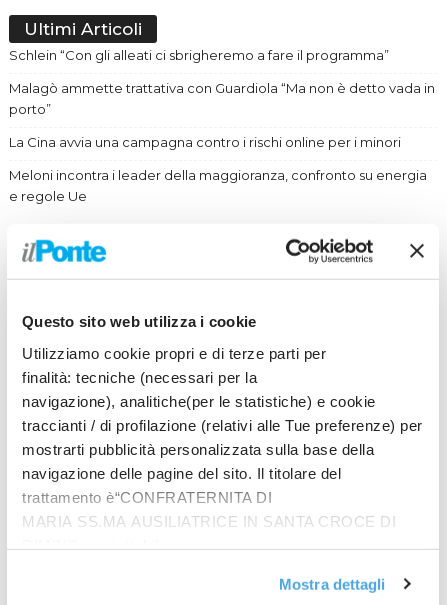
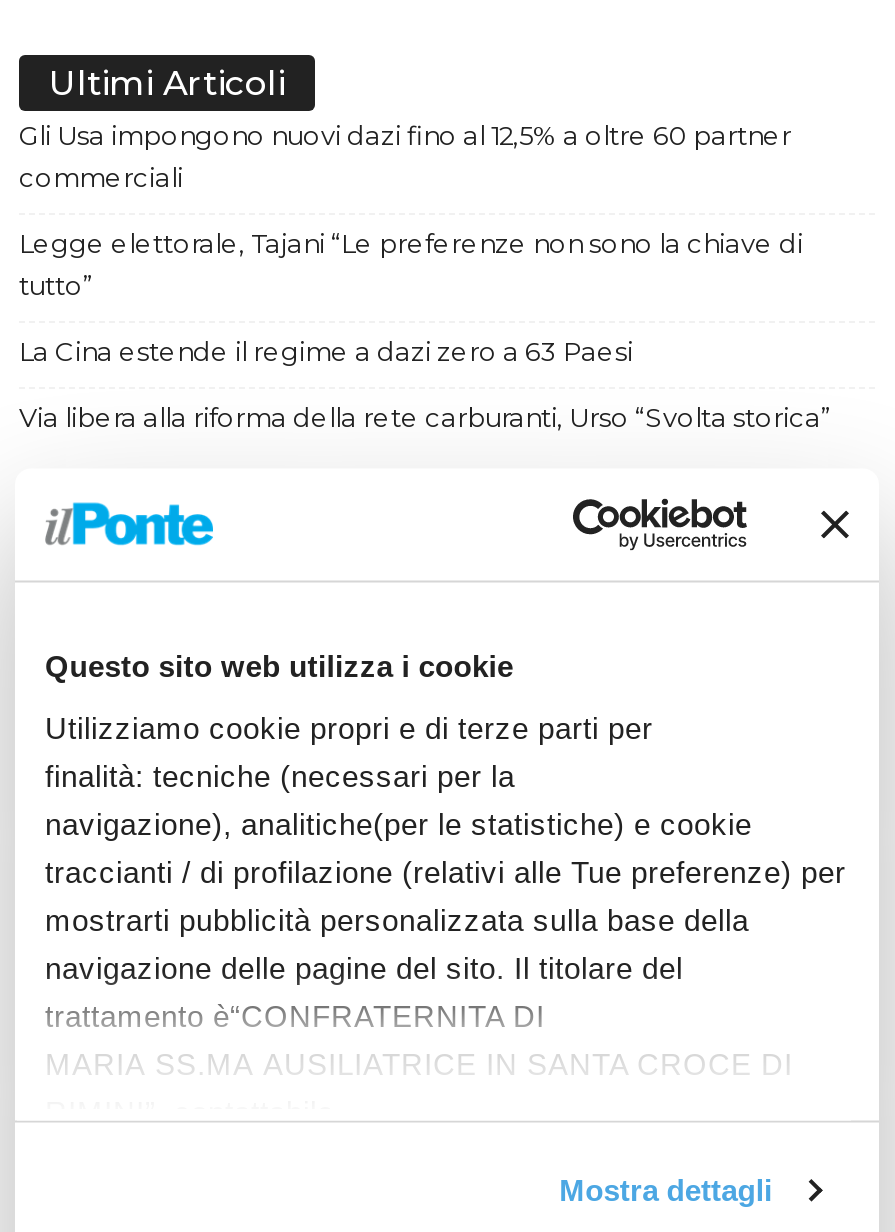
[9,47,389,63] Schlein “Con gli alleati ci sbrigheremo a fare il programma” -> [19,119,791,193] Gli Usa impongono nuovi dazi fino al 12,5% a oltre 60 partner | commerciali
[9,80,435,117] Malagò ammette trattativa con Guardiola “Ma non è detto vada in | porto” -> [19,227,803,301] Legge elettorale, Tajani “Le preferenze non sono la chiave di | tutto”
[9,134,401,150] La Cina avvia una campagna contro i rischi online per i minori -> [19,335,633,367] La Cina estende il regime a dazi zero a 63 Paesi
[9,167,427,204] Meloni incontra i leader della maggioranza, confronto su energia | e regole Ue -> [19,401,831,433] Via libera alla riforma della rete carburanti, Urso “Svolta storica”

